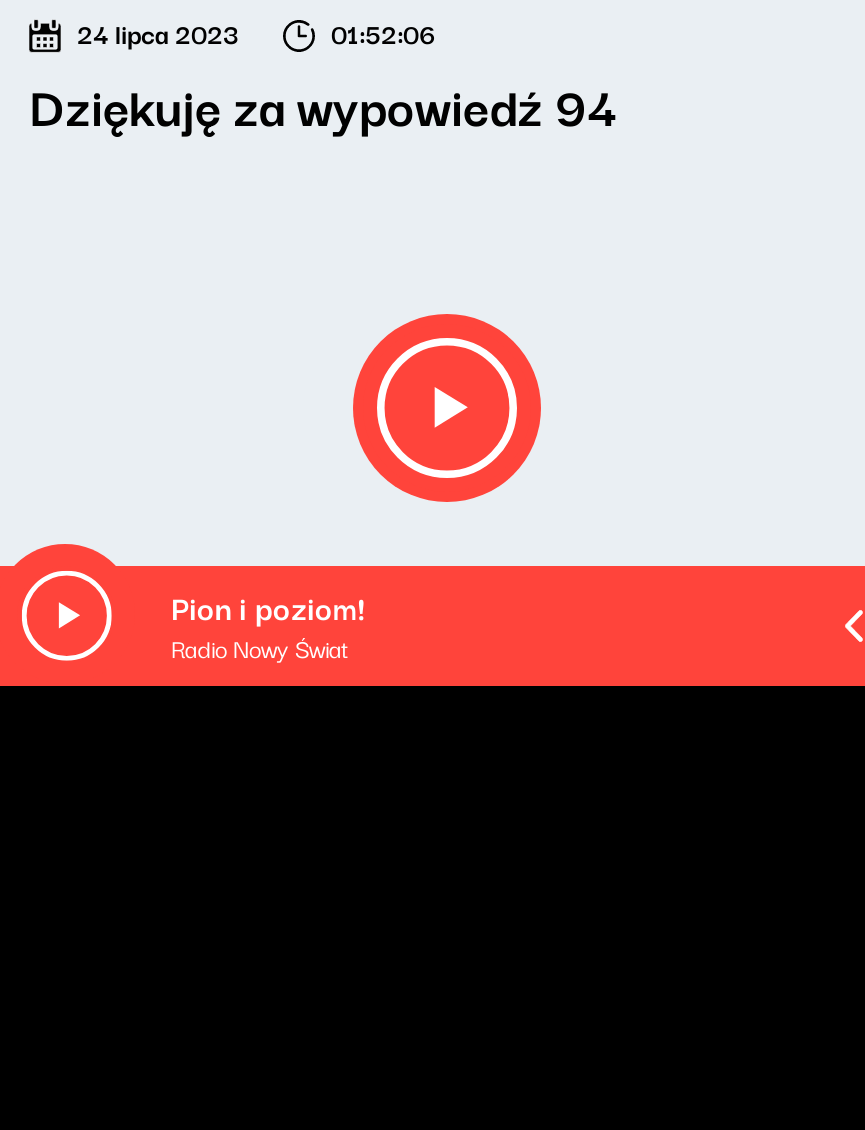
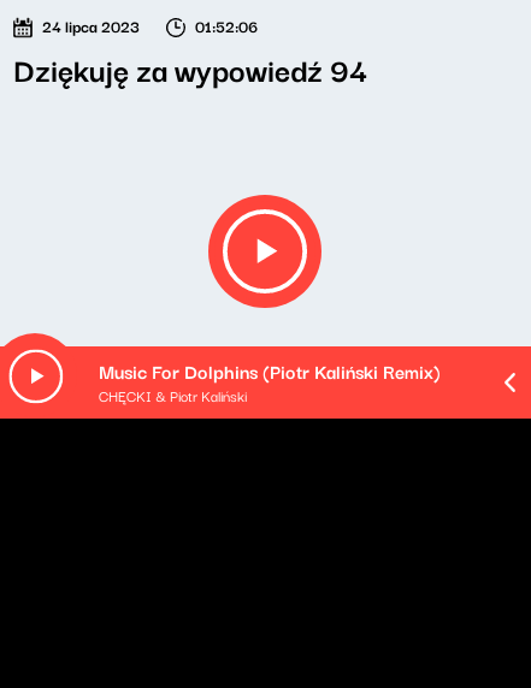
[171,582,365,666] Pion i poziom! | Radio Nowy Świat -> [99,356,441,407] Music For Dolphins (Piotr Kaliński Remix) | CHĘCKI & Piotr Kaliński

